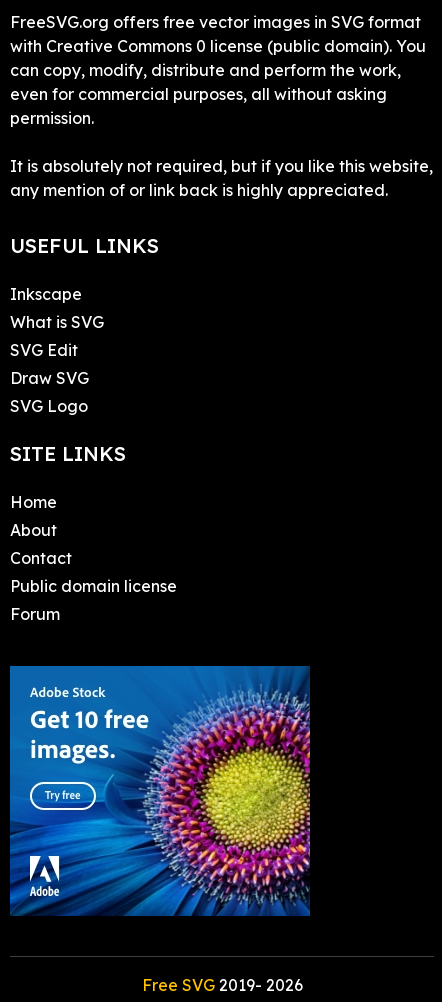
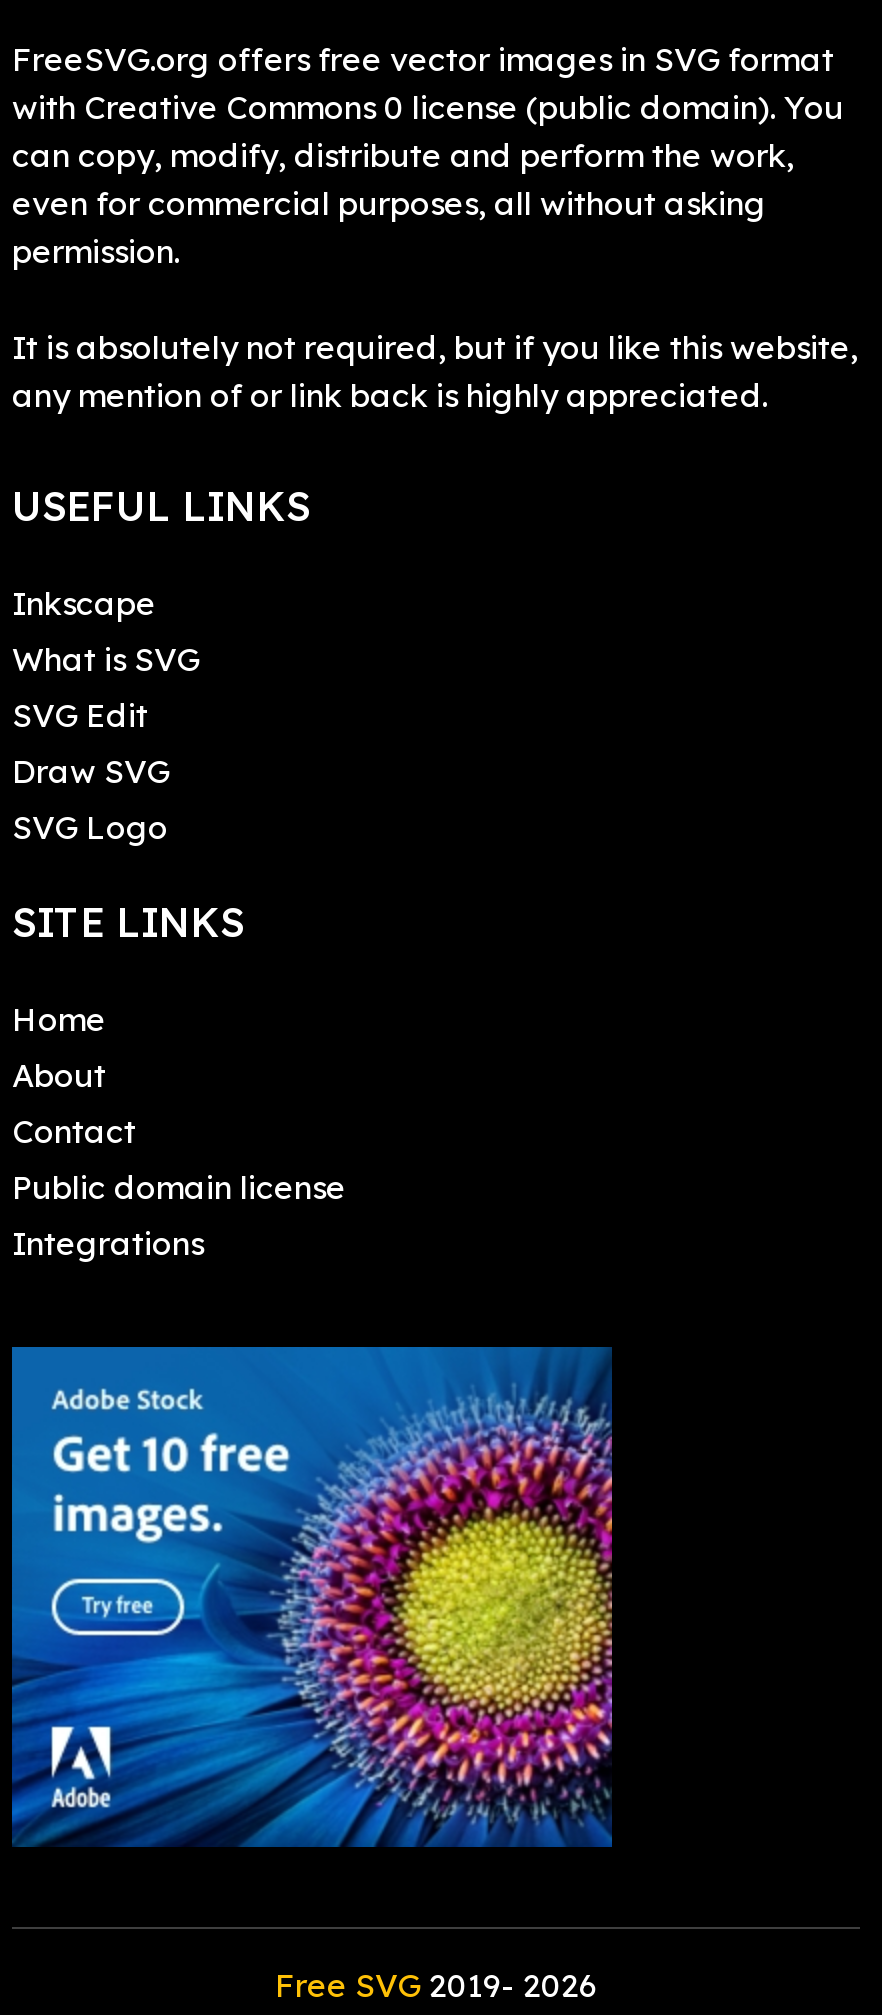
[10,604,60,624] Forum -> [12,1223,204,1263] Integrations

